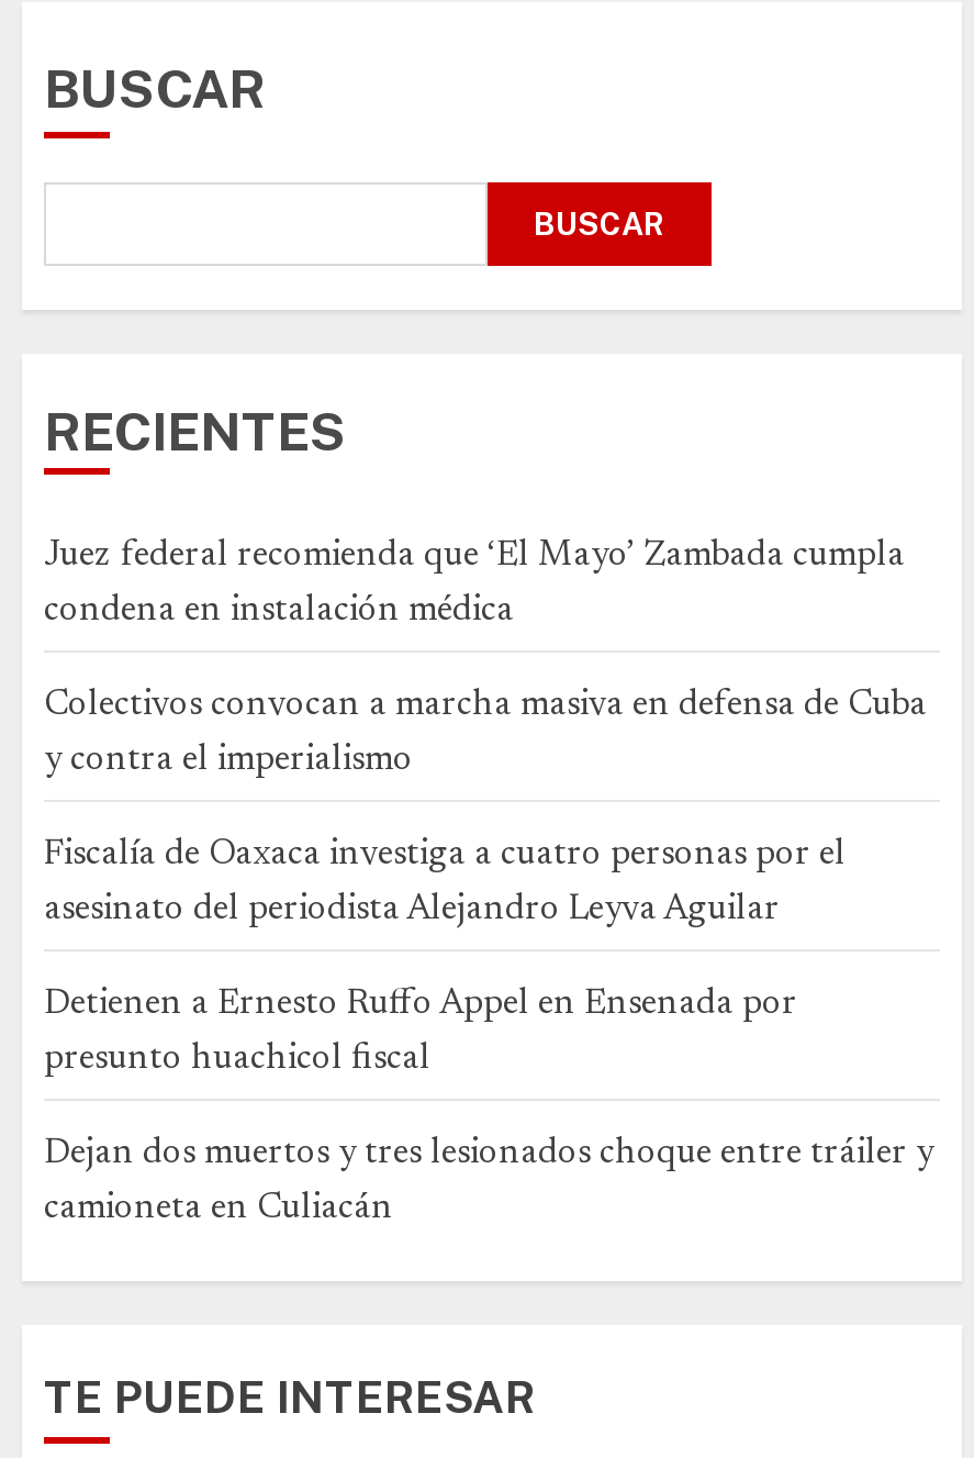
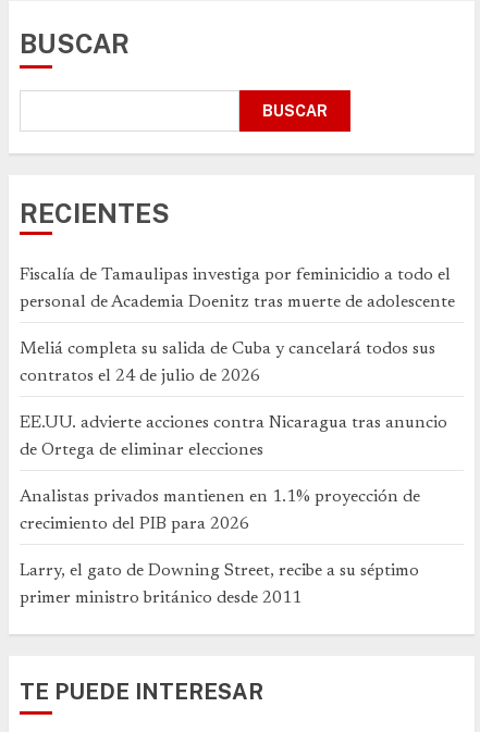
[44,538,905,574] Juez federal recomienda que ‘El Mayo’ Zambada cumpla -> [20,266,451,284] Fiscalía de Tamaulipas investiga por feminicidio a todo el
[44,593,514,628] condena en instalación médica -> [20,294,455,311] personal de Academia Doenitz tras muerte de adolescente
[44,688,927,723] Colectivos convocan a marcha masiva en defensa de Cuba -> [20,340,435,358] Meliá completa su salida de Cuba y cancelará todos sus
[44,743,413,778] y contra el imperialismo -> [20,368,260,385] contratos el 24 de julio de 2026
[44,837,846,872] Fiscalía de Oaxaca investiga a cuatro personas por el -> [20,414,447,432] EE.UU. advierte acciones contra Nicaragua tras anuncio
[44,892,780,927] asesinato del periodista Alejandro Leyva Aguilar -> [20,442,263,459] de Ortega de eliminar elecciones
[44,987,797,1022] Detienen a Ernesto Ruffo Appel en Ensenada por -> [20,488,420,506] Analistas privados mantienen en 1.1% proyección de
[44,1042,430,1077] presunto huachicol fiscal -> [20,516,249,533] crecimiento del PIB para 2026
[44,1136,933,1171] Dejan dos muertos y tres lesionados choque entre tráiler y -> [20,562,419,580] Larry, el gato de Downing Street, recibe a su séptimo
[44,1191,393,1226] camioneta en Culiacán -> [20,590,301,607] primer ministro británico desde 2011

